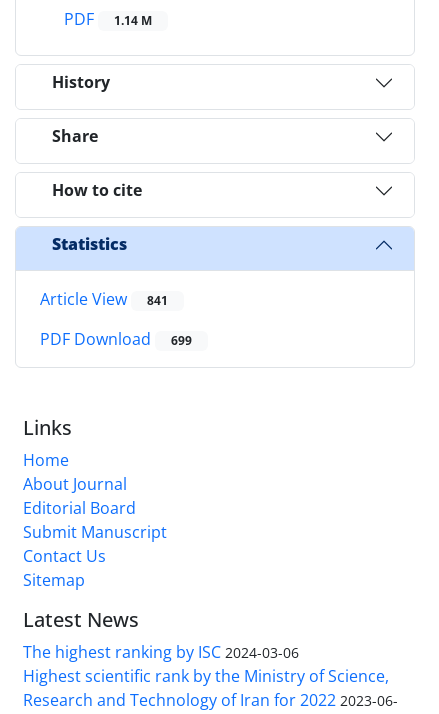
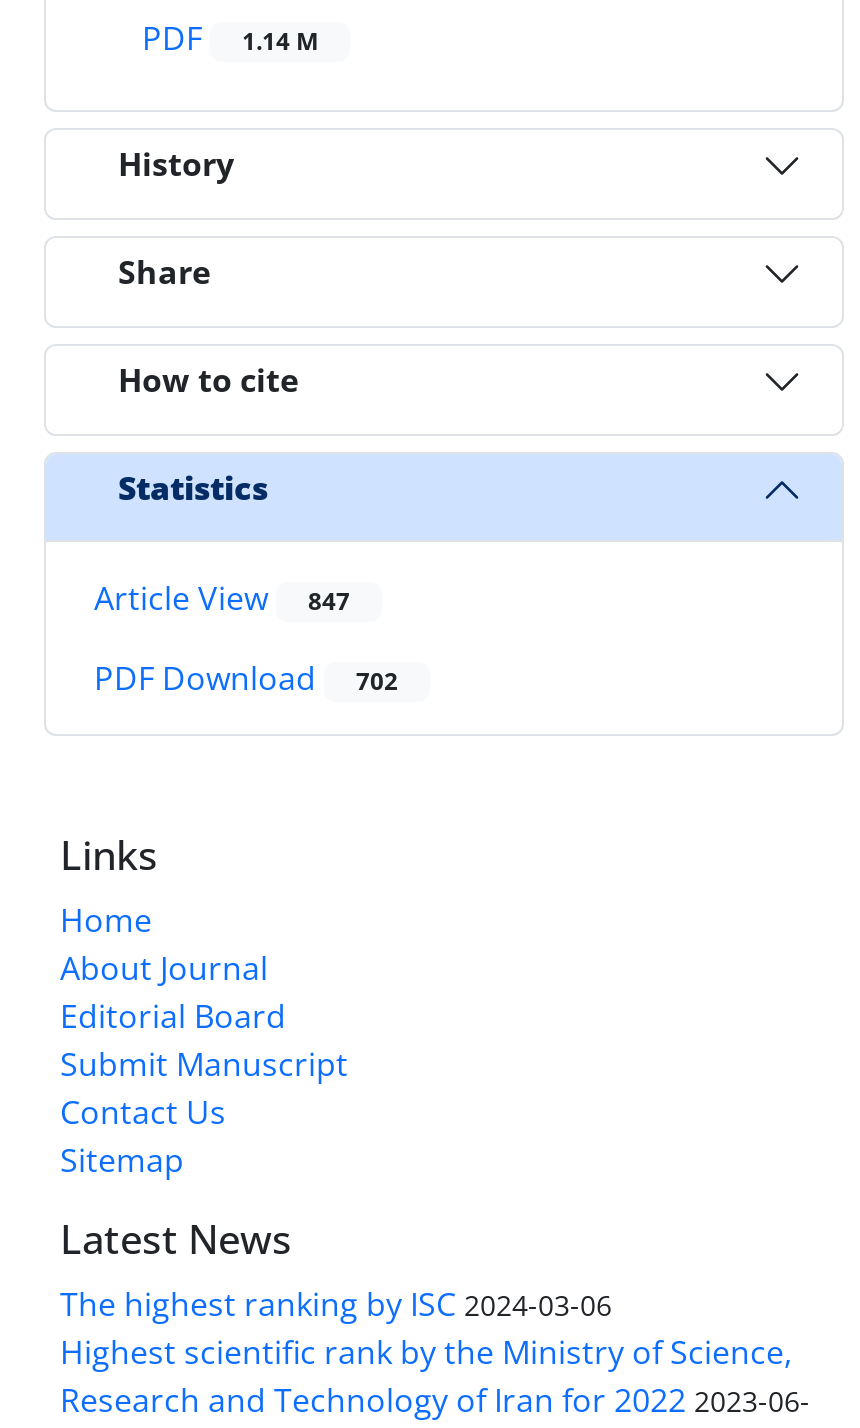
[40,288,168,310] Article View 841 -> [94,576,350,620] Article View 847
[40,328,192,350] PDF Download 699 -> [94,656,398,700] PDF Download 702

